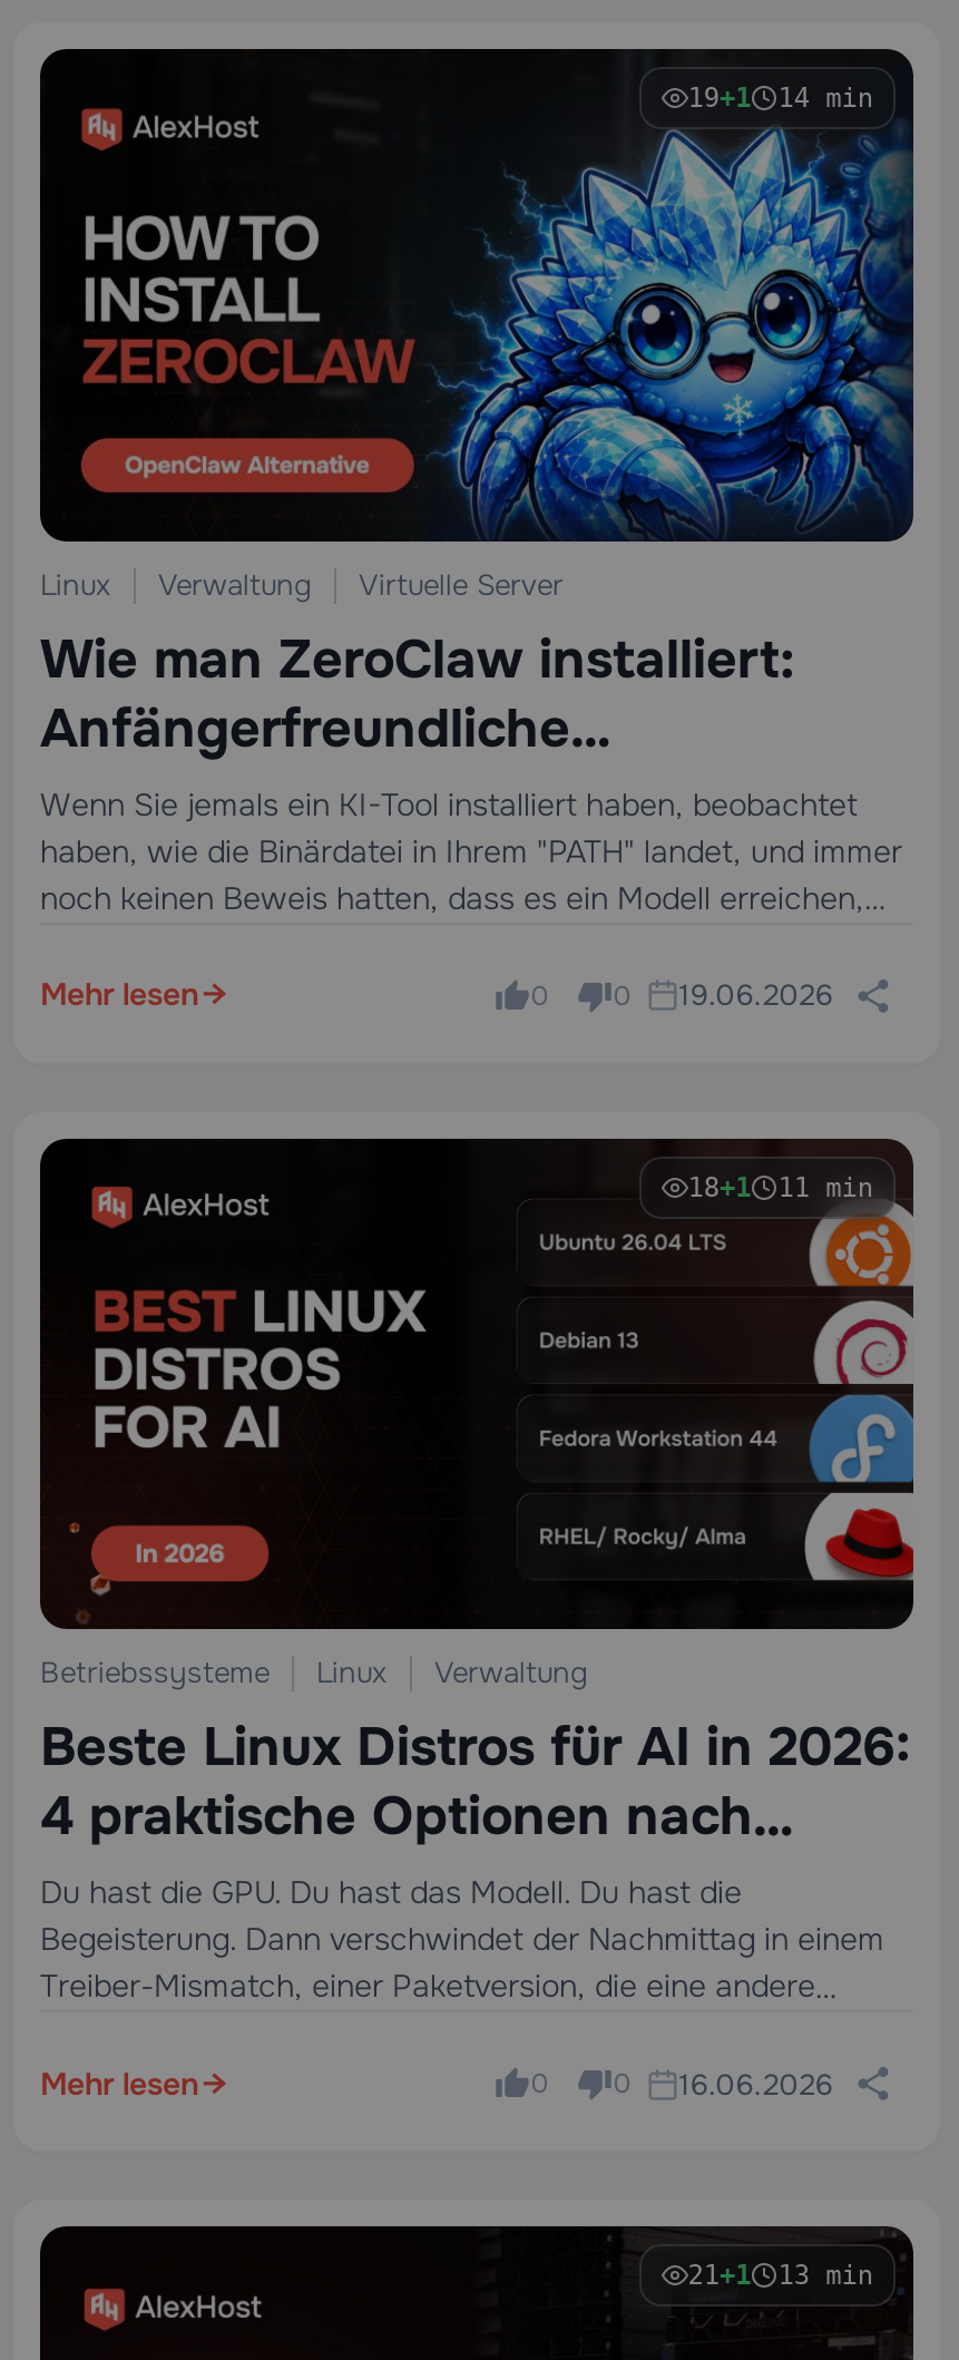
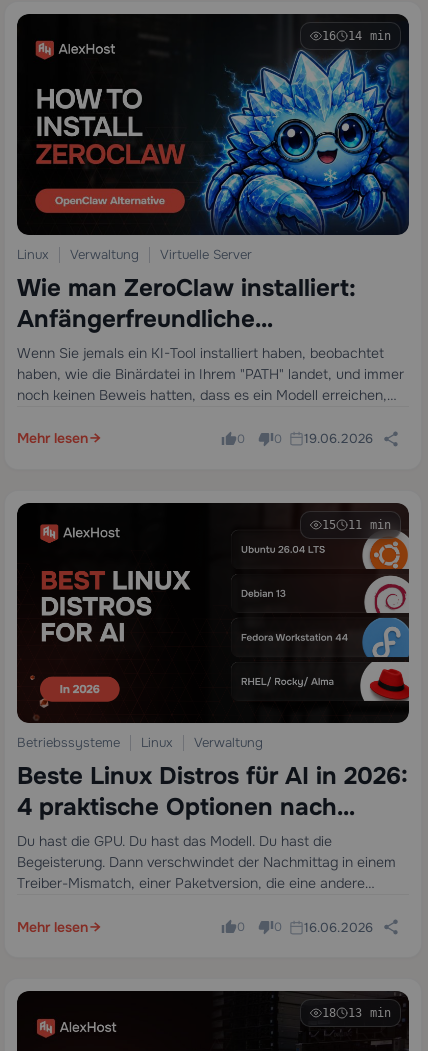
[688,83,873,115] 19+1 14 min -> [322,29,391,43] 16 14 min
[688,1172,873,1203] 18+1 11 min -> [322,518,391,532] 15 11 min
[688,2261,873,2292] 21+1 13 min -> [322,1006,391,1020] 18 13 min

